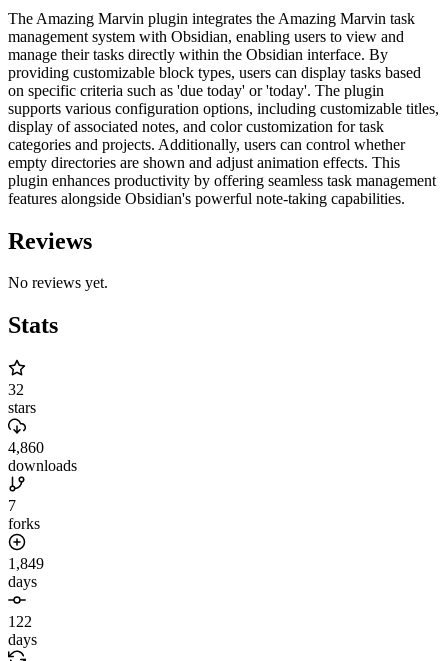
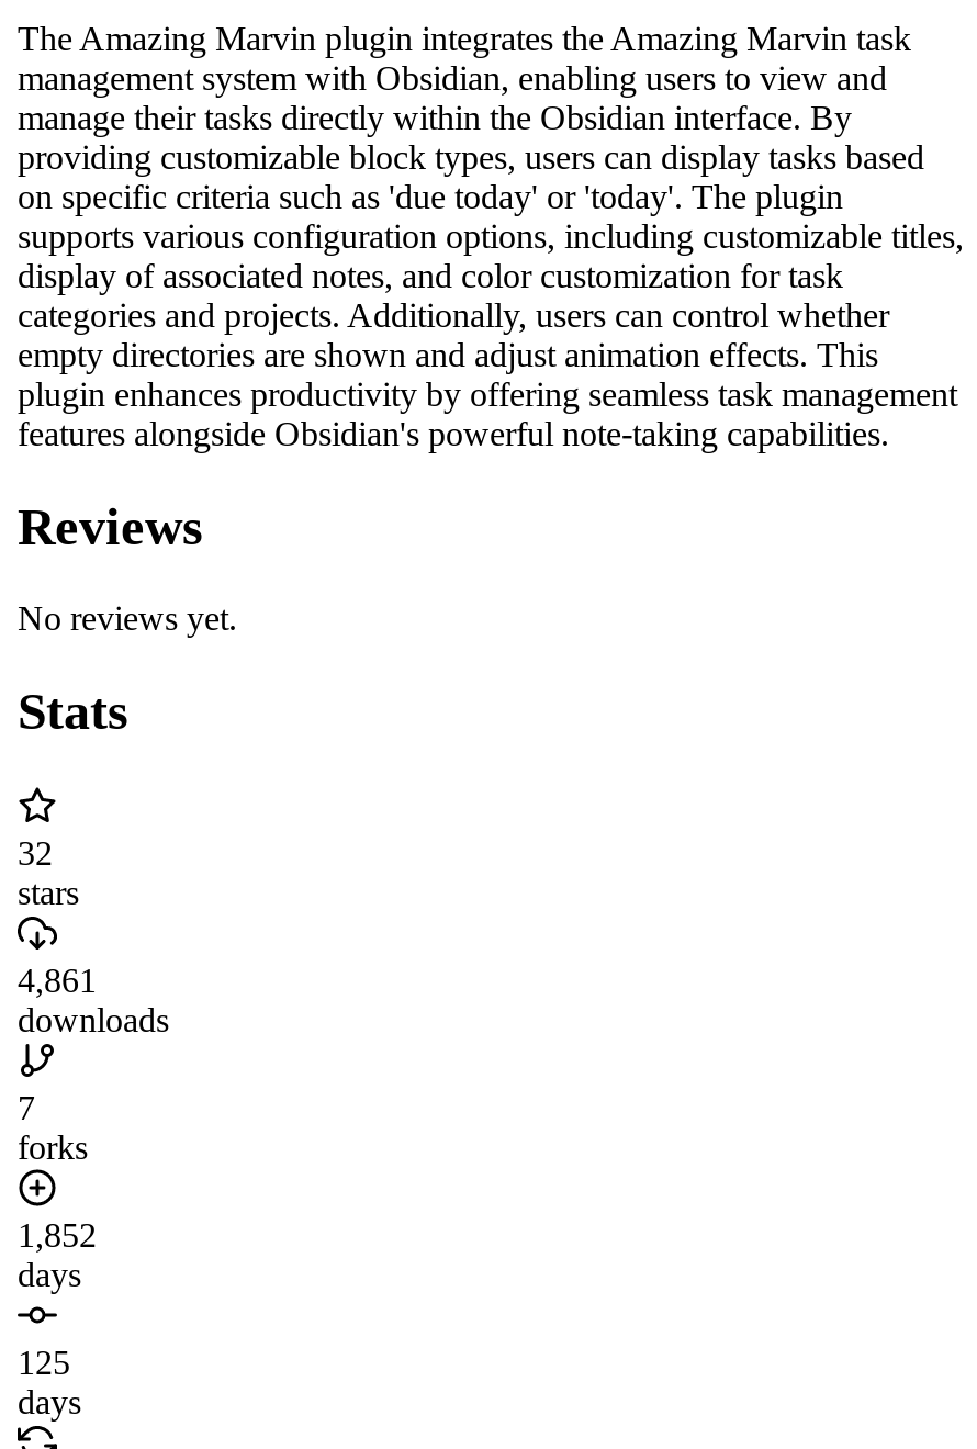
[8,439,44,456] 4,860 -> [18,962,97,999] 4,861
[8,555,44,572] 1,849 -> [18,1217,97,1254] 1,852
[8,613,32,630] 122 -> [18,1344,70,1381] 125

